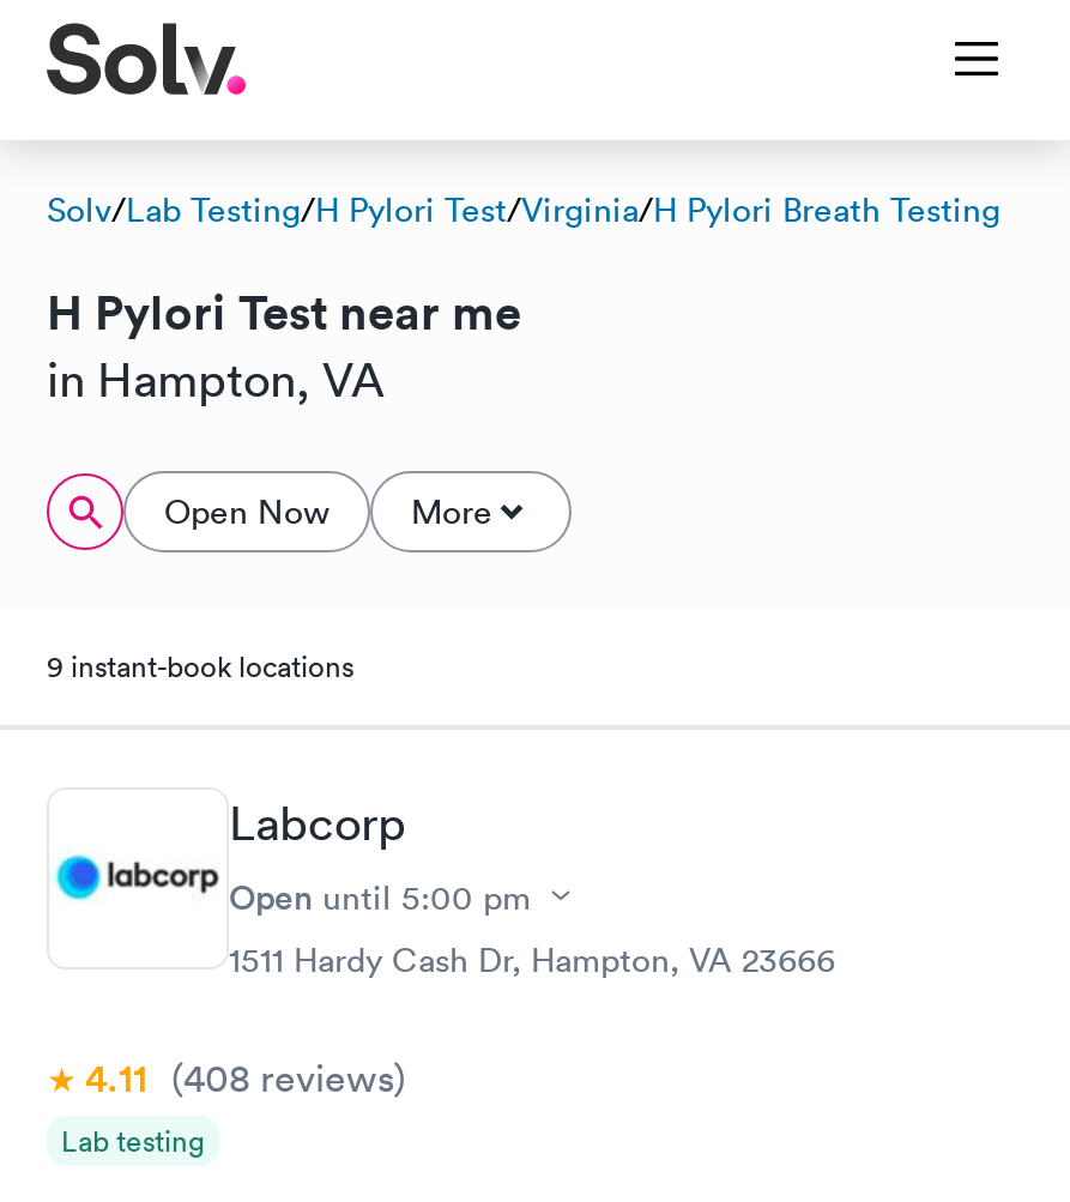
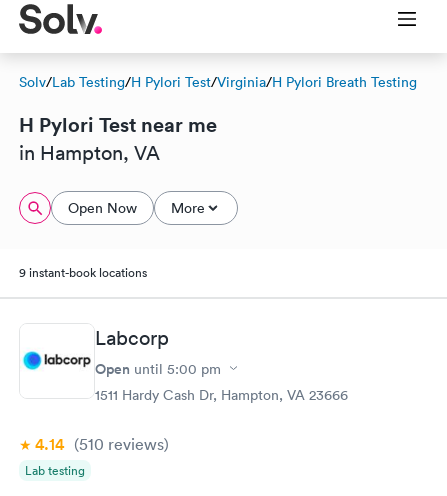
[85,1052,406,1103] 4.11 (408 reviews) -> [35,433,169,454] 4.14 (510 reviews)

